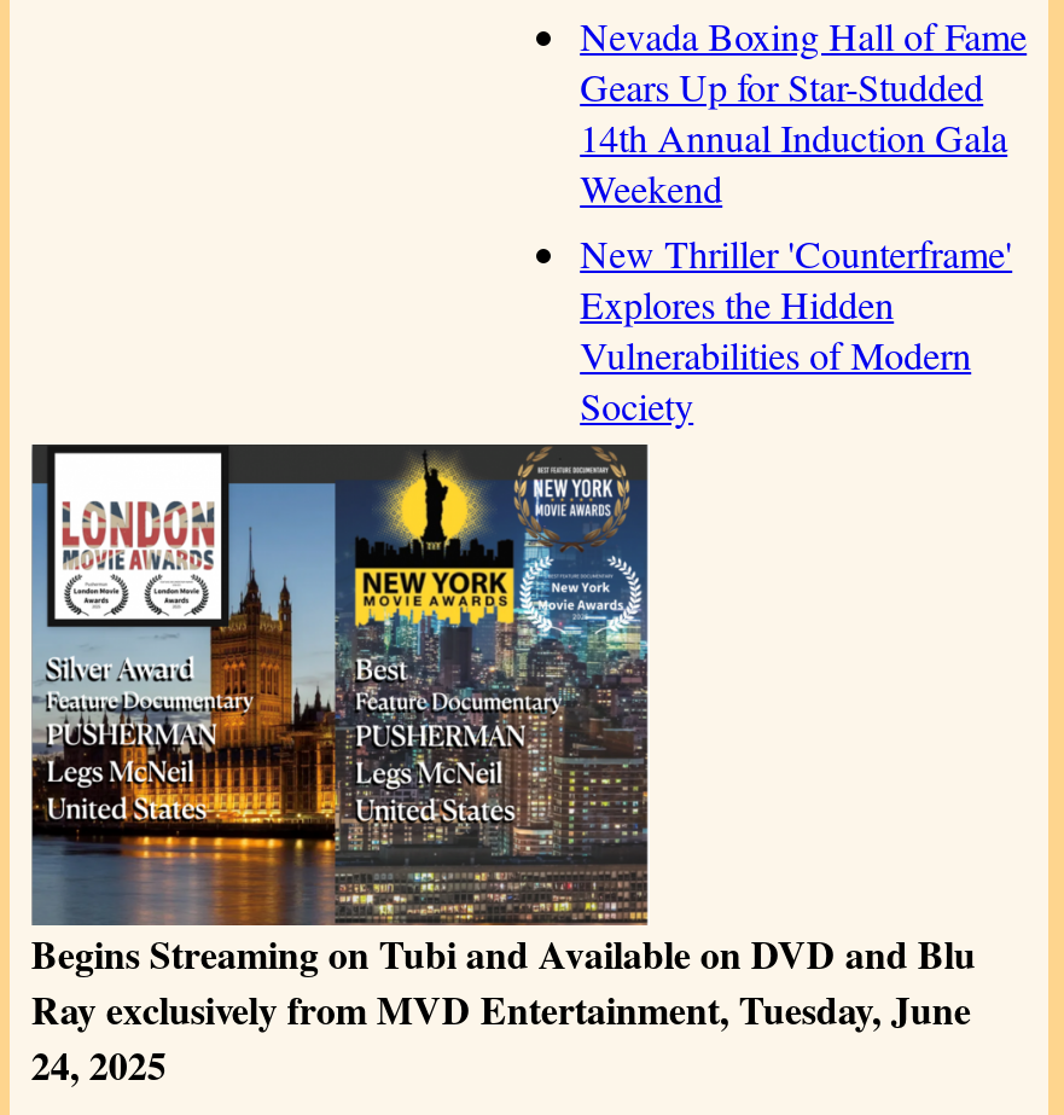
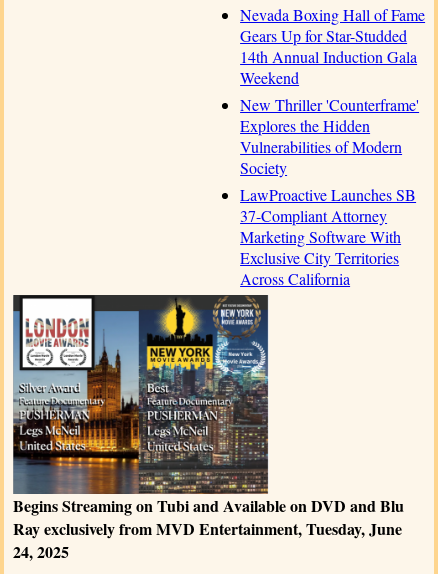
none -> [240,184,416,289] LawProactive Launches SB | 37-Compliant Attorney | Marketing Software With | Exclusive City Territories | Across California

